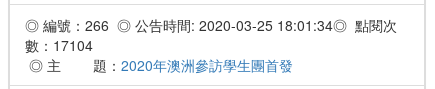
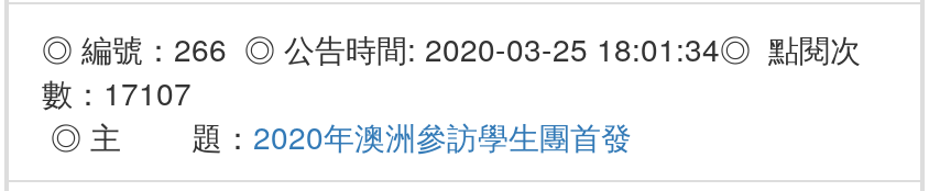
[25,35,97,55] 數：17104 -> [42,70,200,114] 數：17107

